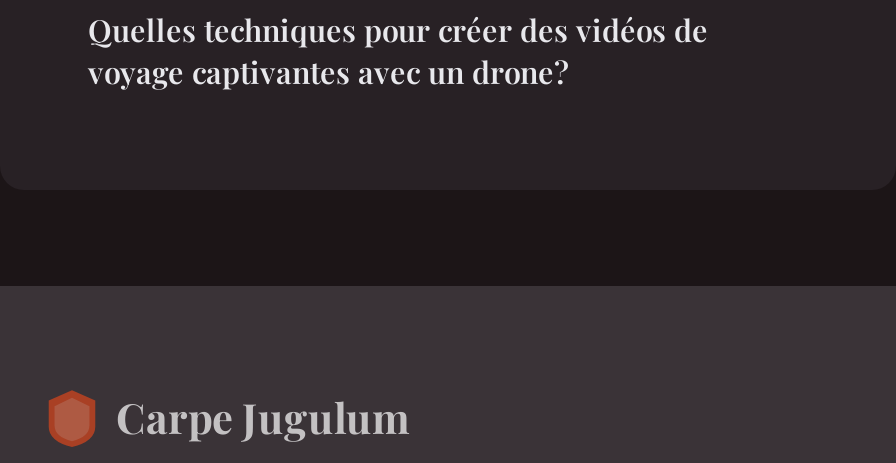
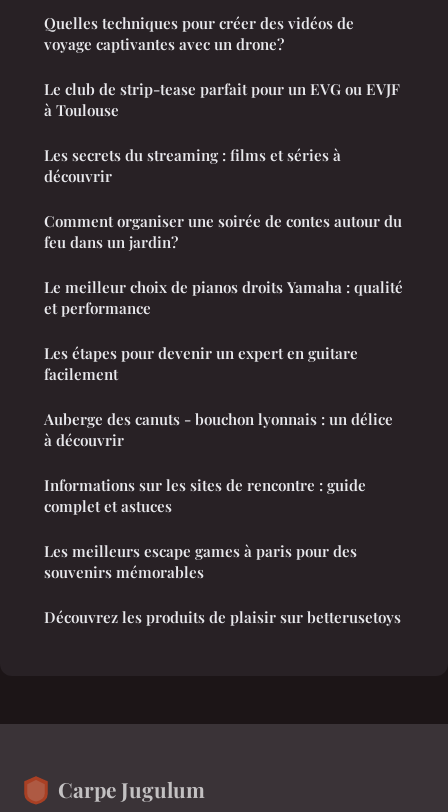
none -> [44,79,403,627] Le club de strip-tease parfait pour un EVG ou EVJF | à Toulouse | Les secrets du streaming : films et séries à | découvrir | Comment organiser une soirée de contes autour du | feu dans un jardin? | Le meilleur choix de pianos droits Yamaha : qualité | et performance | Les étapes pour devenir un expert en guitare | facilement | Auberge des canuts - bouchon lyonnais : un délice | à découvrir | Informations sur les sites de rencontre : guide | complet et astuces | Les meilleurs escape games à paris pour des | souvenirs mémorables | Découvrez les produits de plaisir sur betterusetoys

